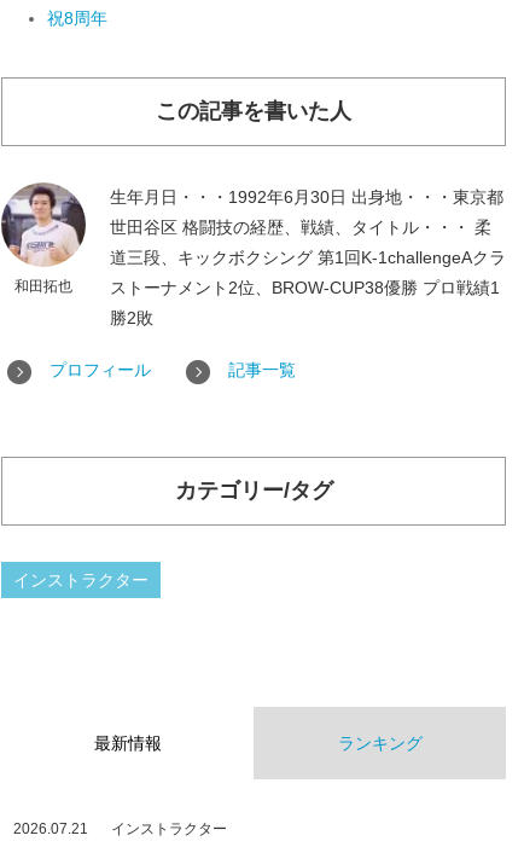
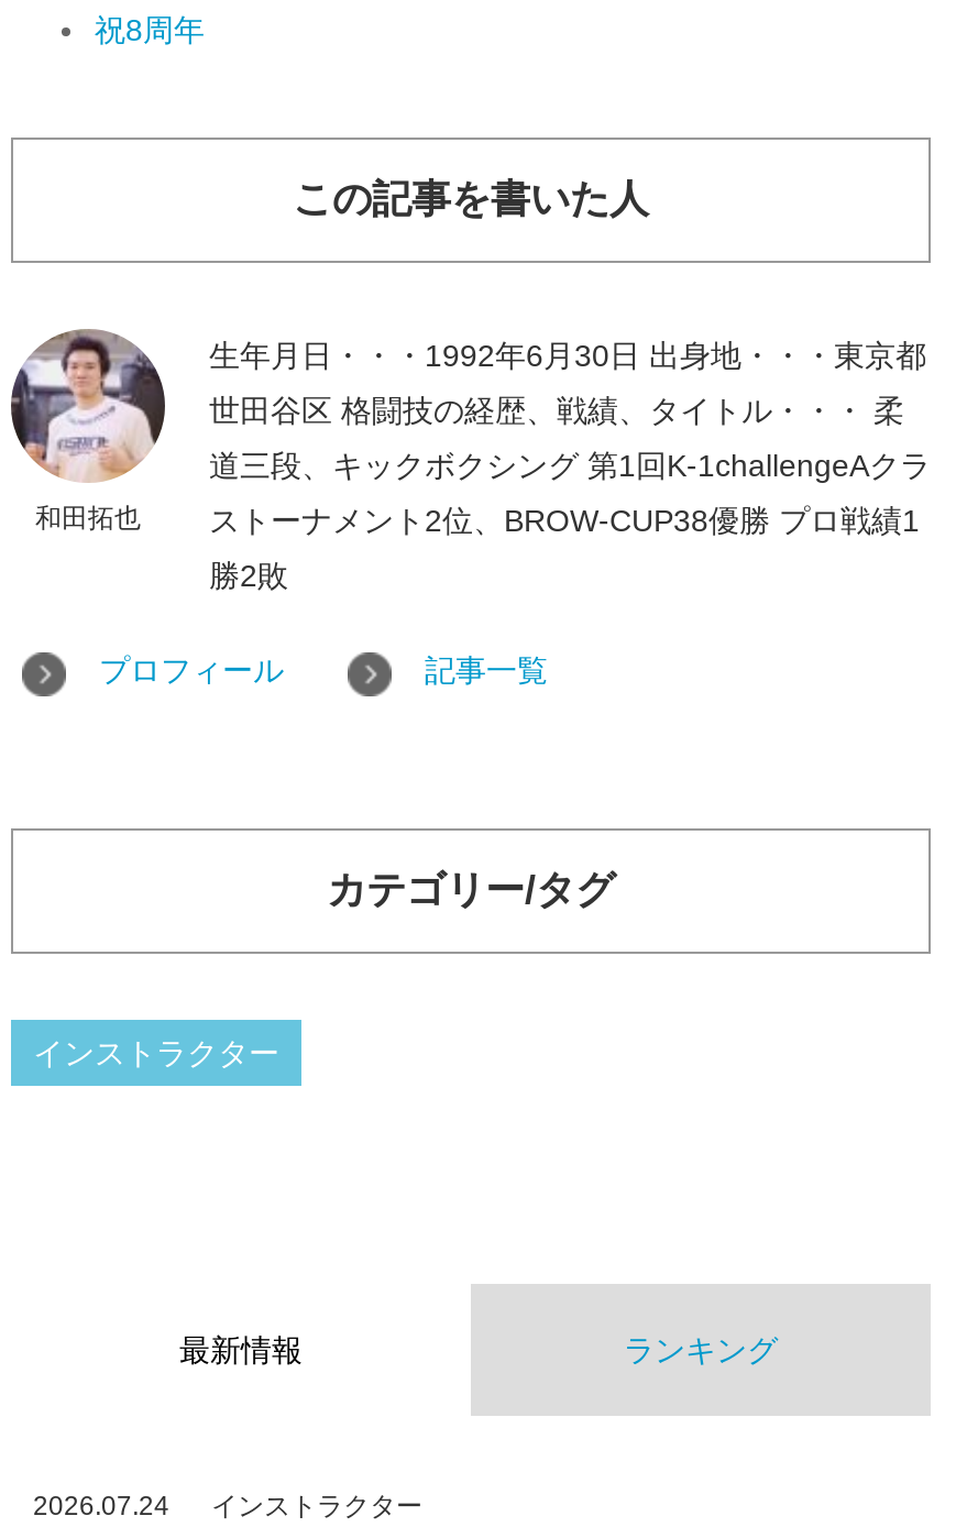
[13,820,227,837] 2026.07.21 インストラクター -> [33,1490,422,1521] 2026.07.24 インストラクター

